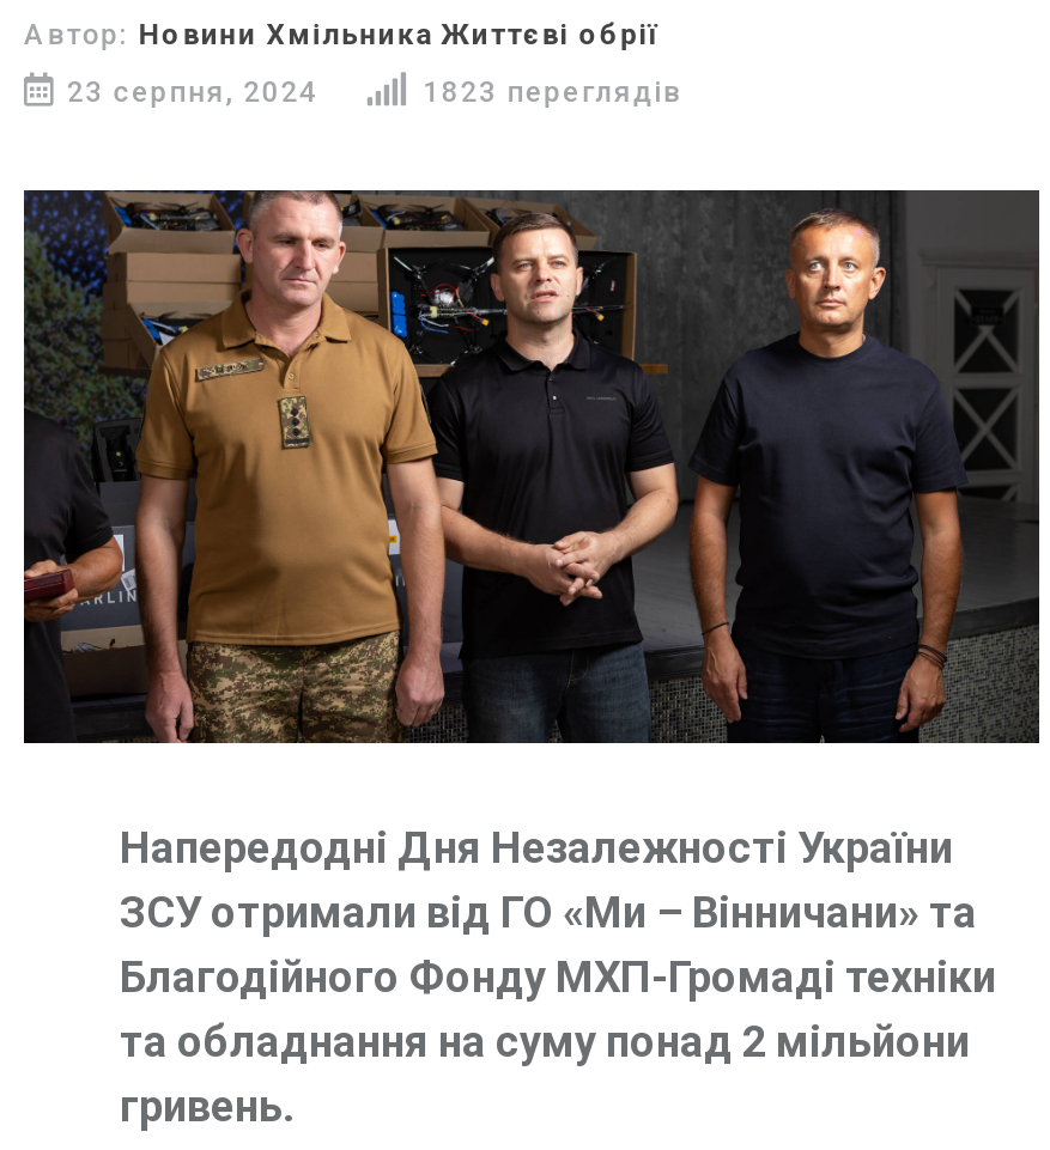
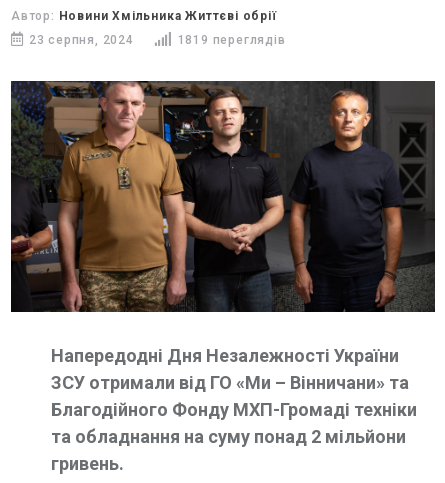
[423,75,681,109] 1823 переглядів -> [178,33,286,47] 1819 переглядів

